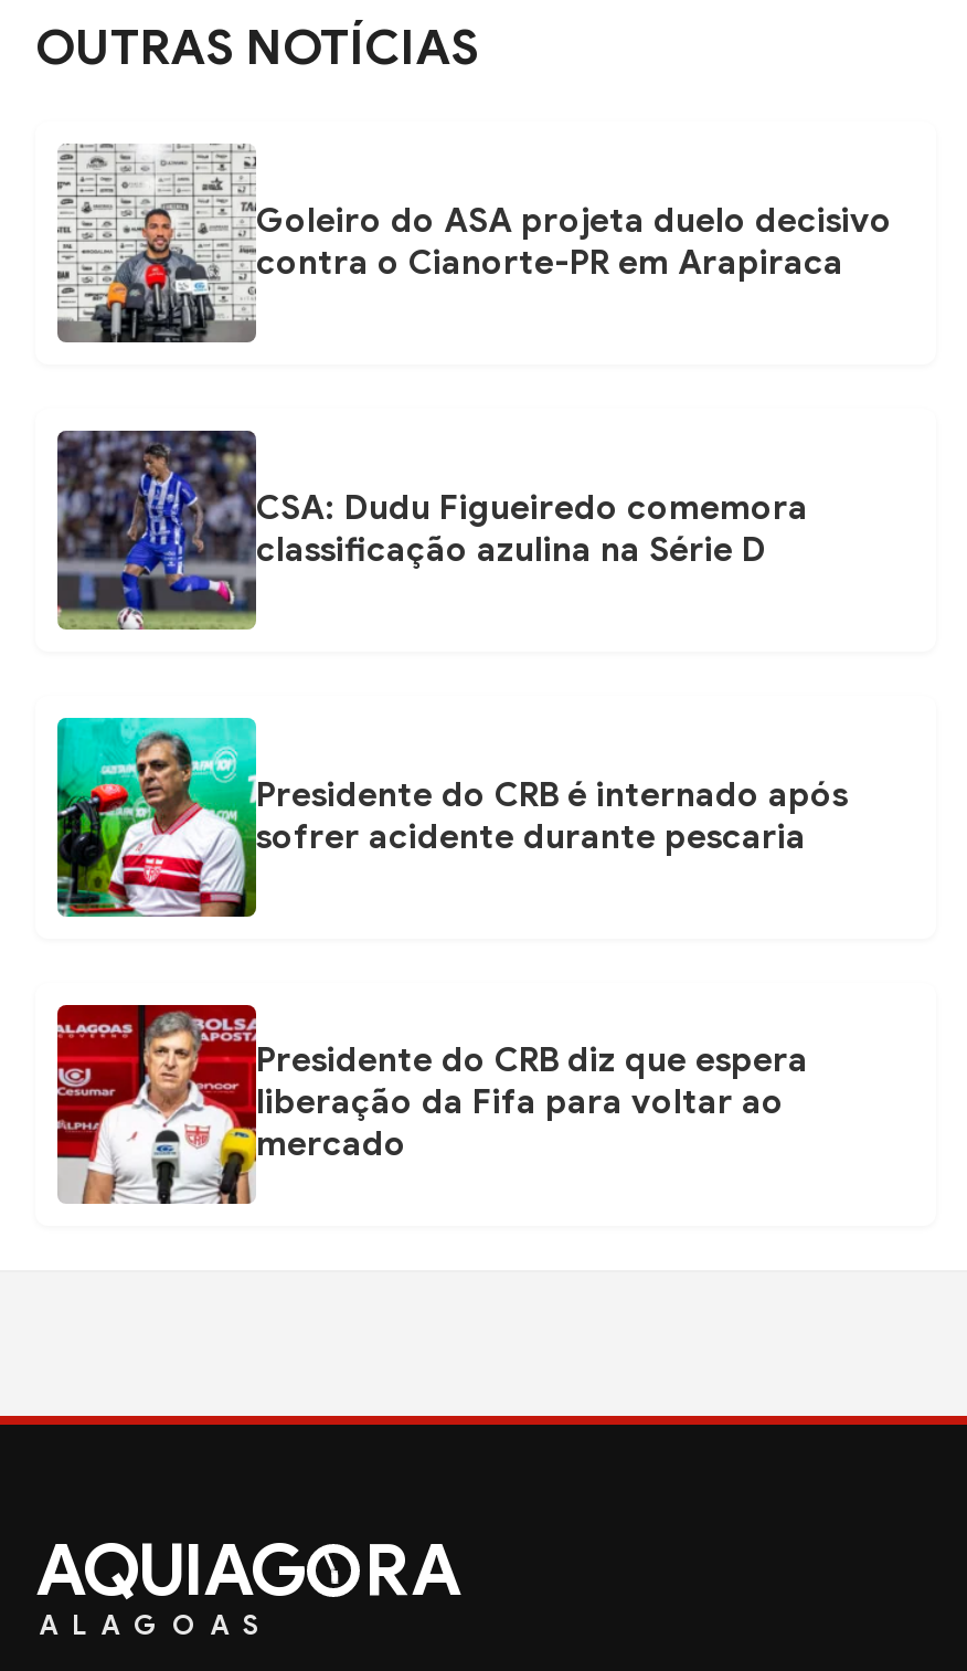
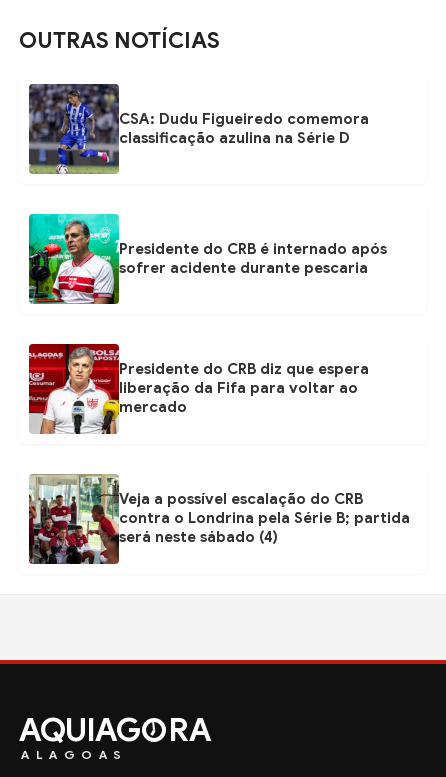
[57,144,892,345] [image] | Goleiro do ASA projeta duelo decisivo | contra o Cianorte-PR em Arapiraca -> none
moved [53,426,848,1165] -> [27,82,387,416]: [image] | CSA: Dudu Figueiredo comemora | classificação azulina na Série D | Presidente do CRB é internado após | sofrer acidente durante pescaria | Presidente do CRB diz que espera | liberação da Fifa para voltar ao | mercado
none -> [28,474,410,565] [image] | Veja a possível escalação do CRB | contra o Londrina pela Série B; partida | será neste sábado (4)

